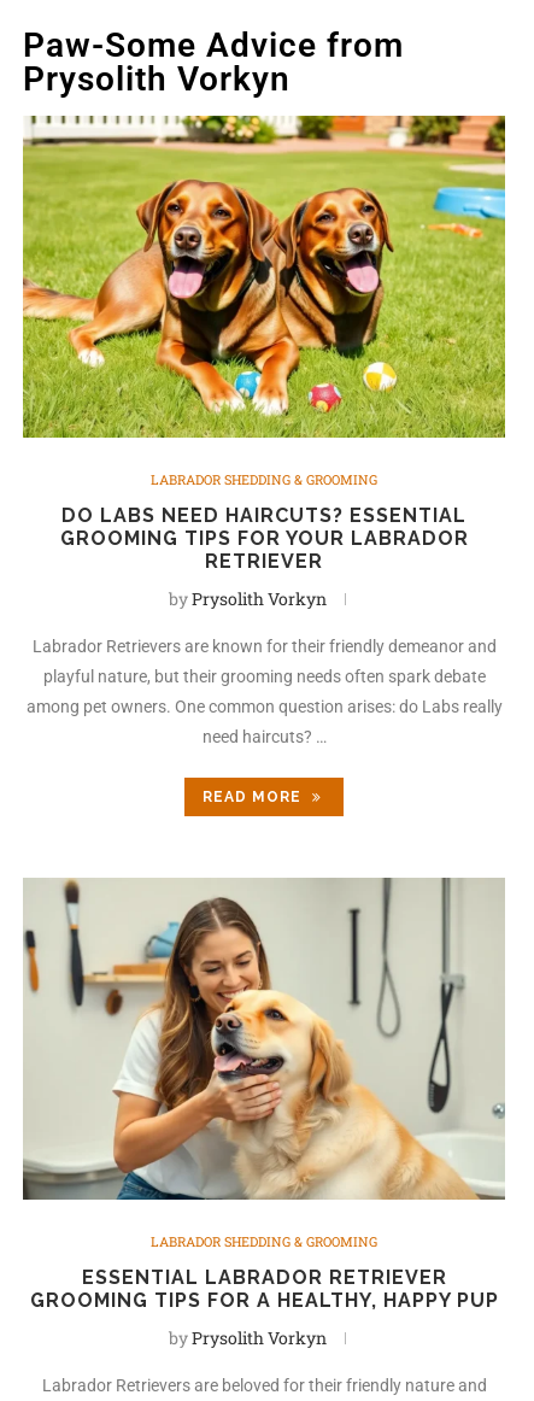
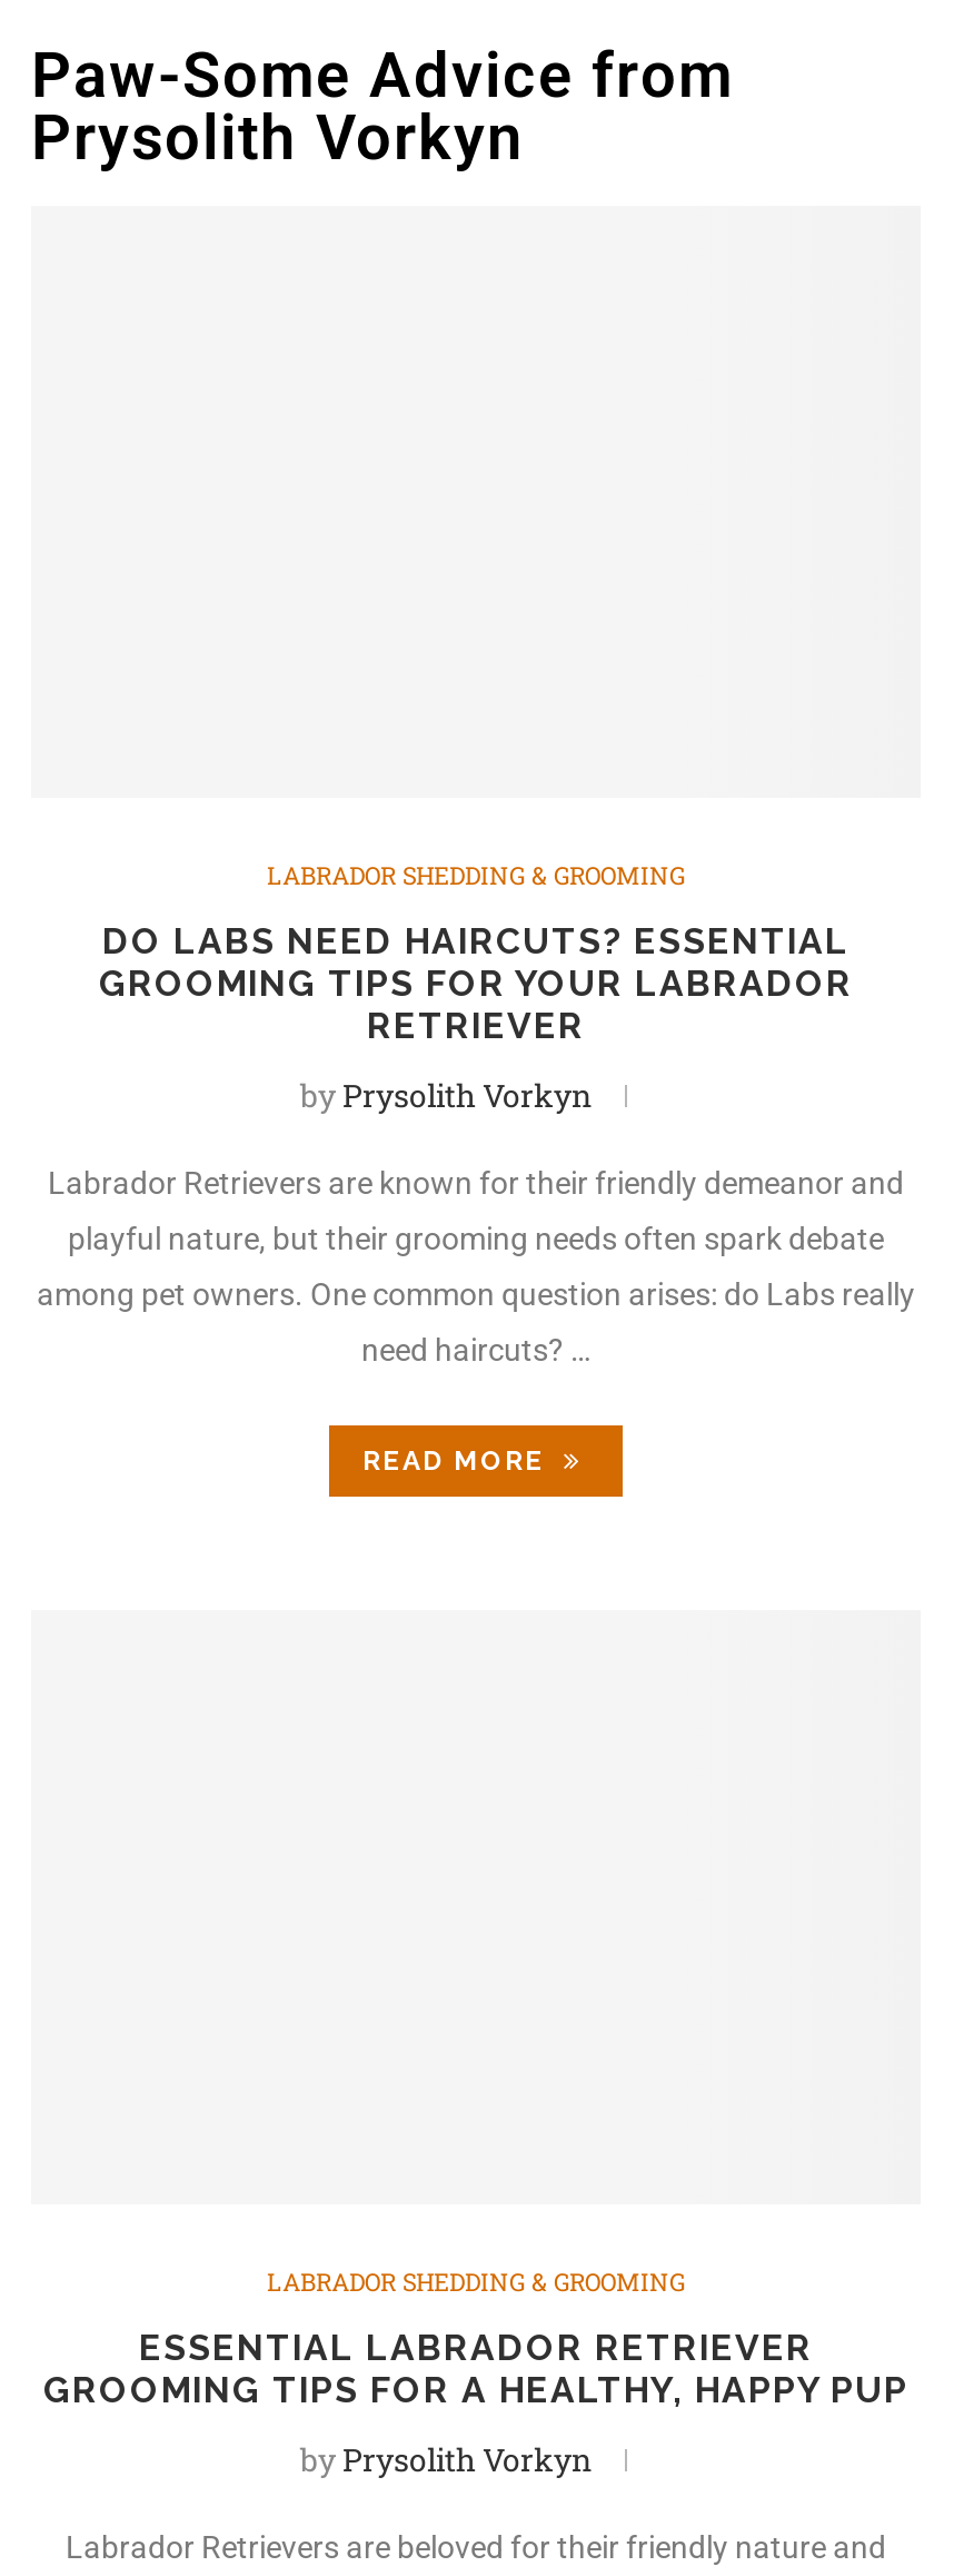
[22,115,506,439] [image] -> none
[22,877,506,1201] [image] -> none

